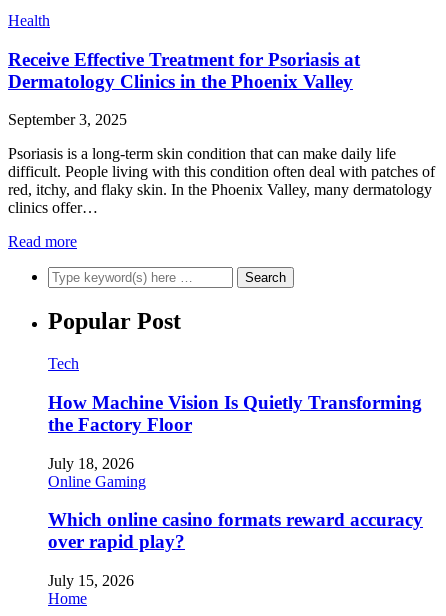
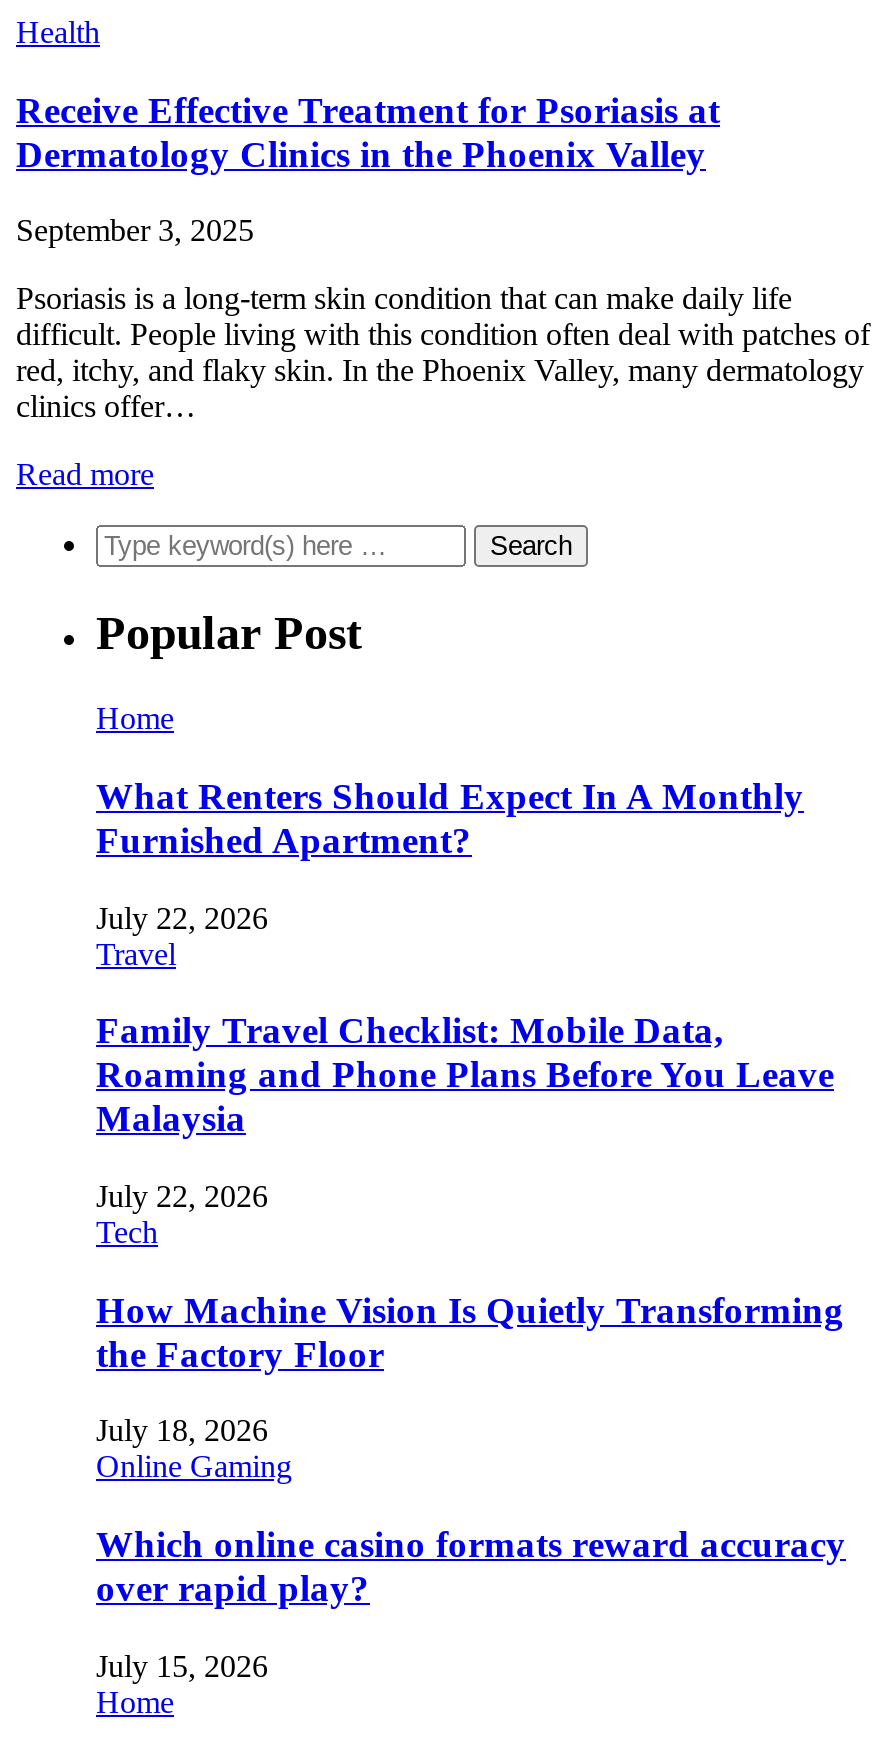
none -> [96,701,834,1213] Home | What Renters Should Expect In A Monthly | Furnished Apartment? | July 22, 2026 | Travel | Family Travel Checklist: Mobile Data, | Roaming and Phone Plans Before You Leave | Malaysia | July 22, 2026

